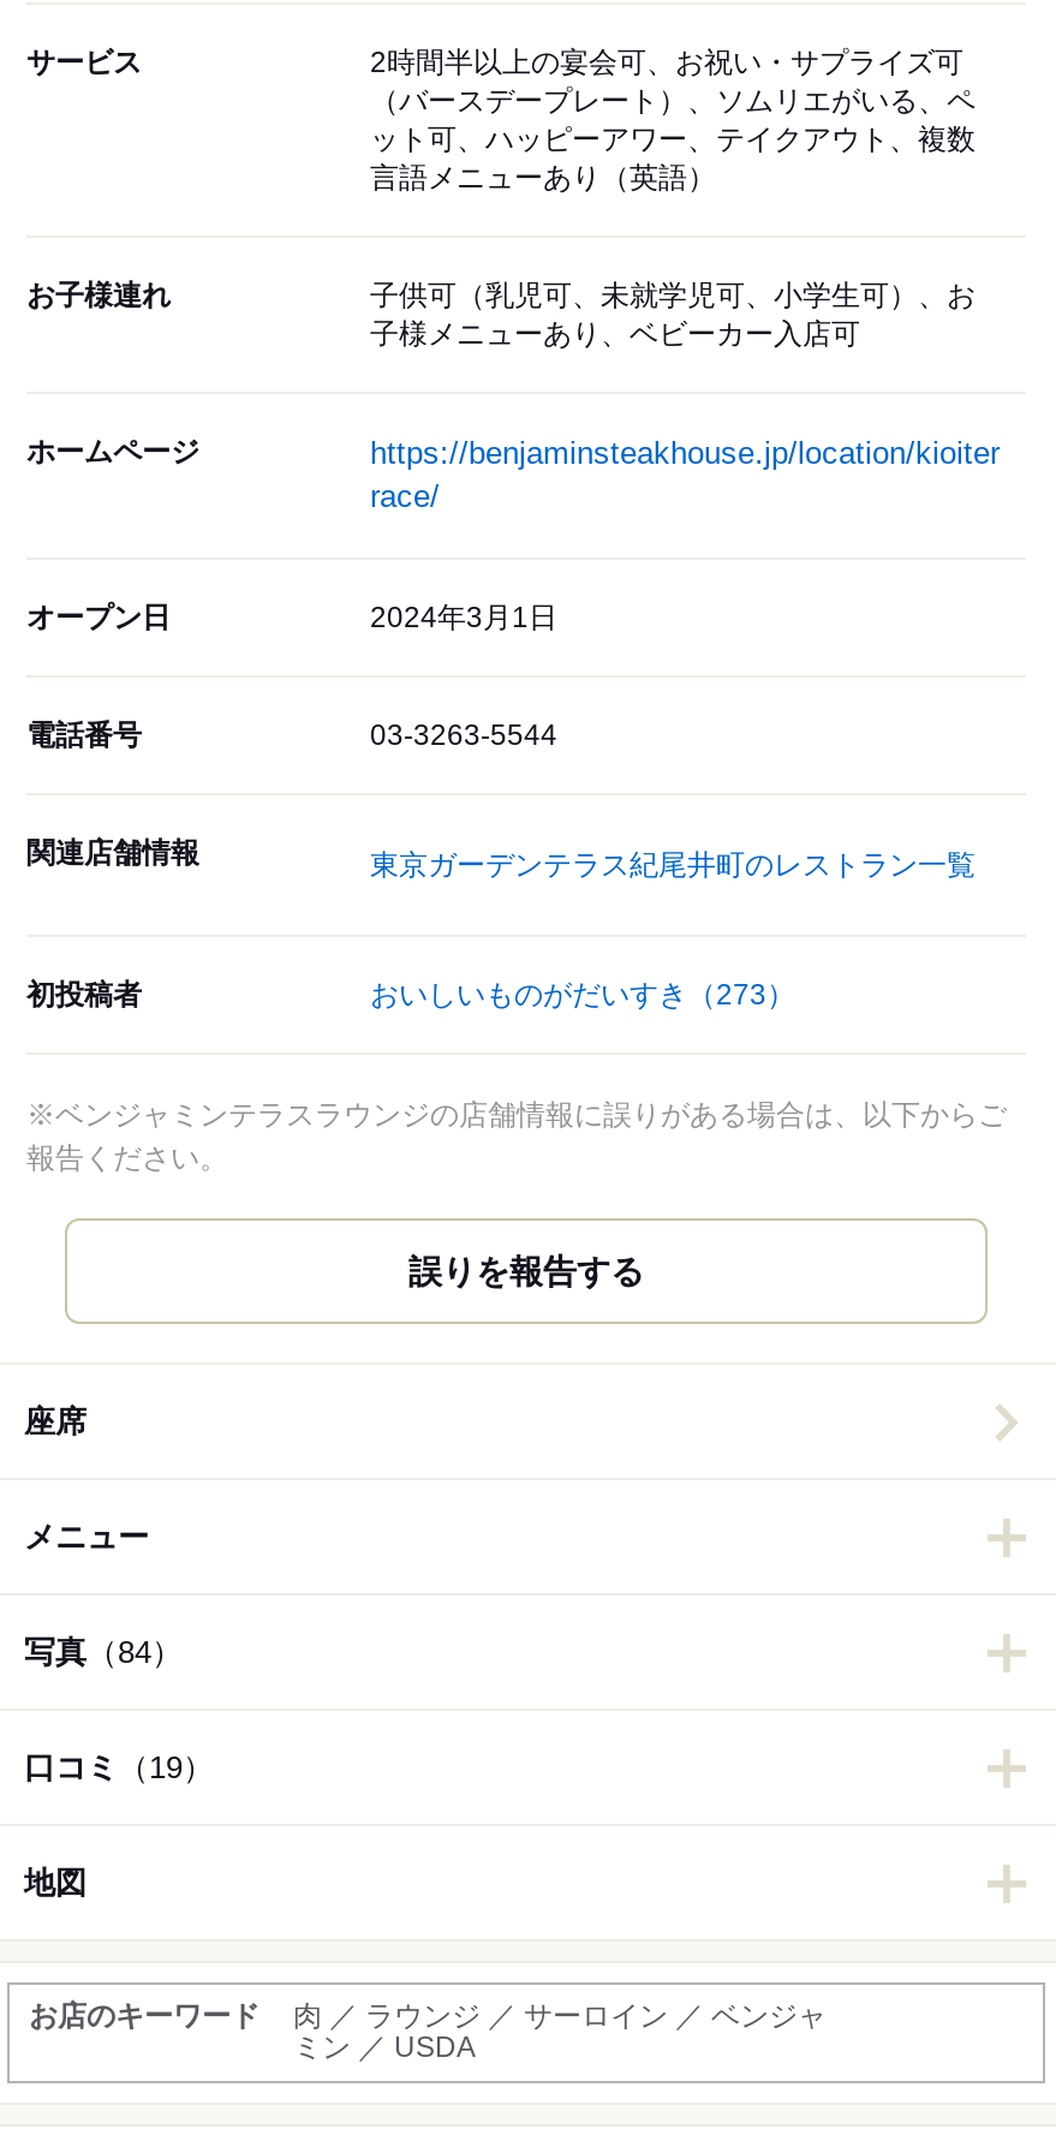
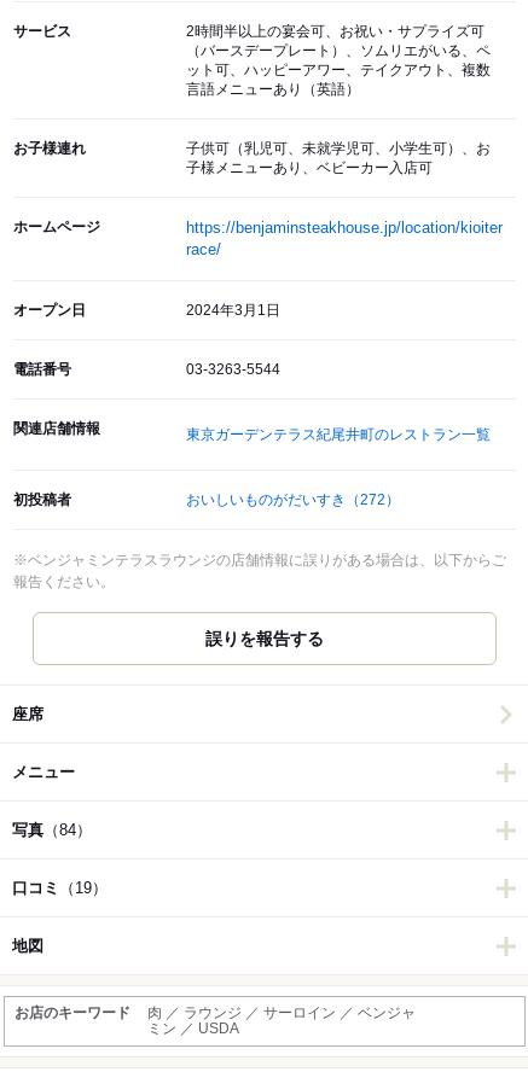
[370,978,795,1012] おいしいものがだいすき（273） -> [186,492,400,508] おいしいものがだいすき（272）

